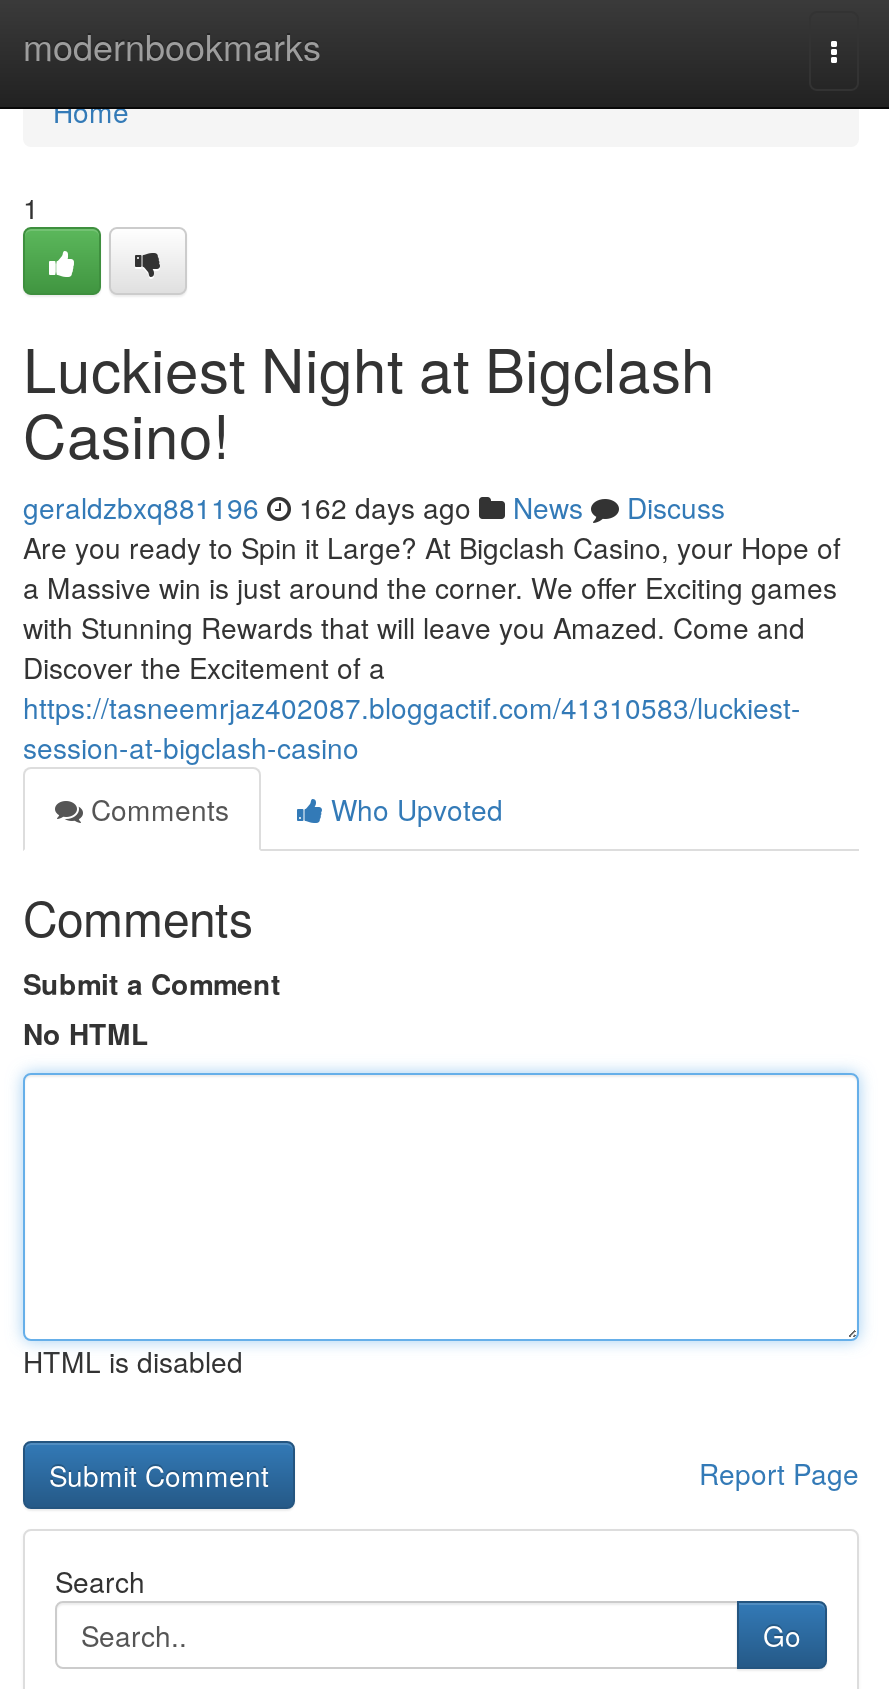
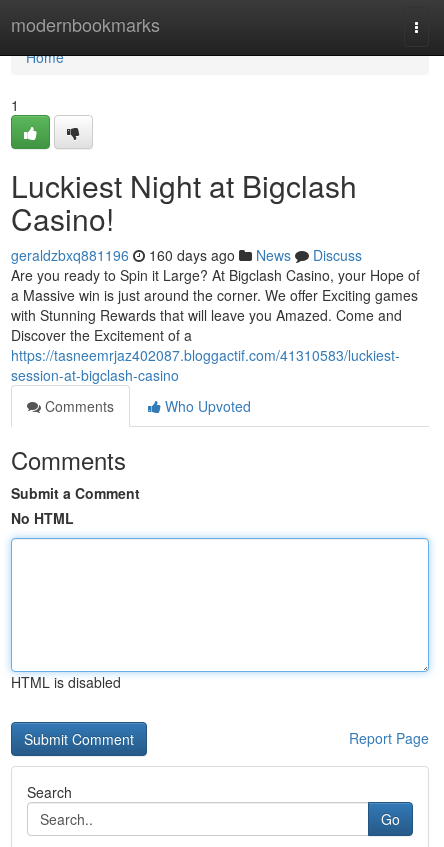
[23,487,725,527] geraldzbxq881196 162 days ago News Discuss -> [11,245,362,265] geraldzbxq881196 160 days ago News Discuss

